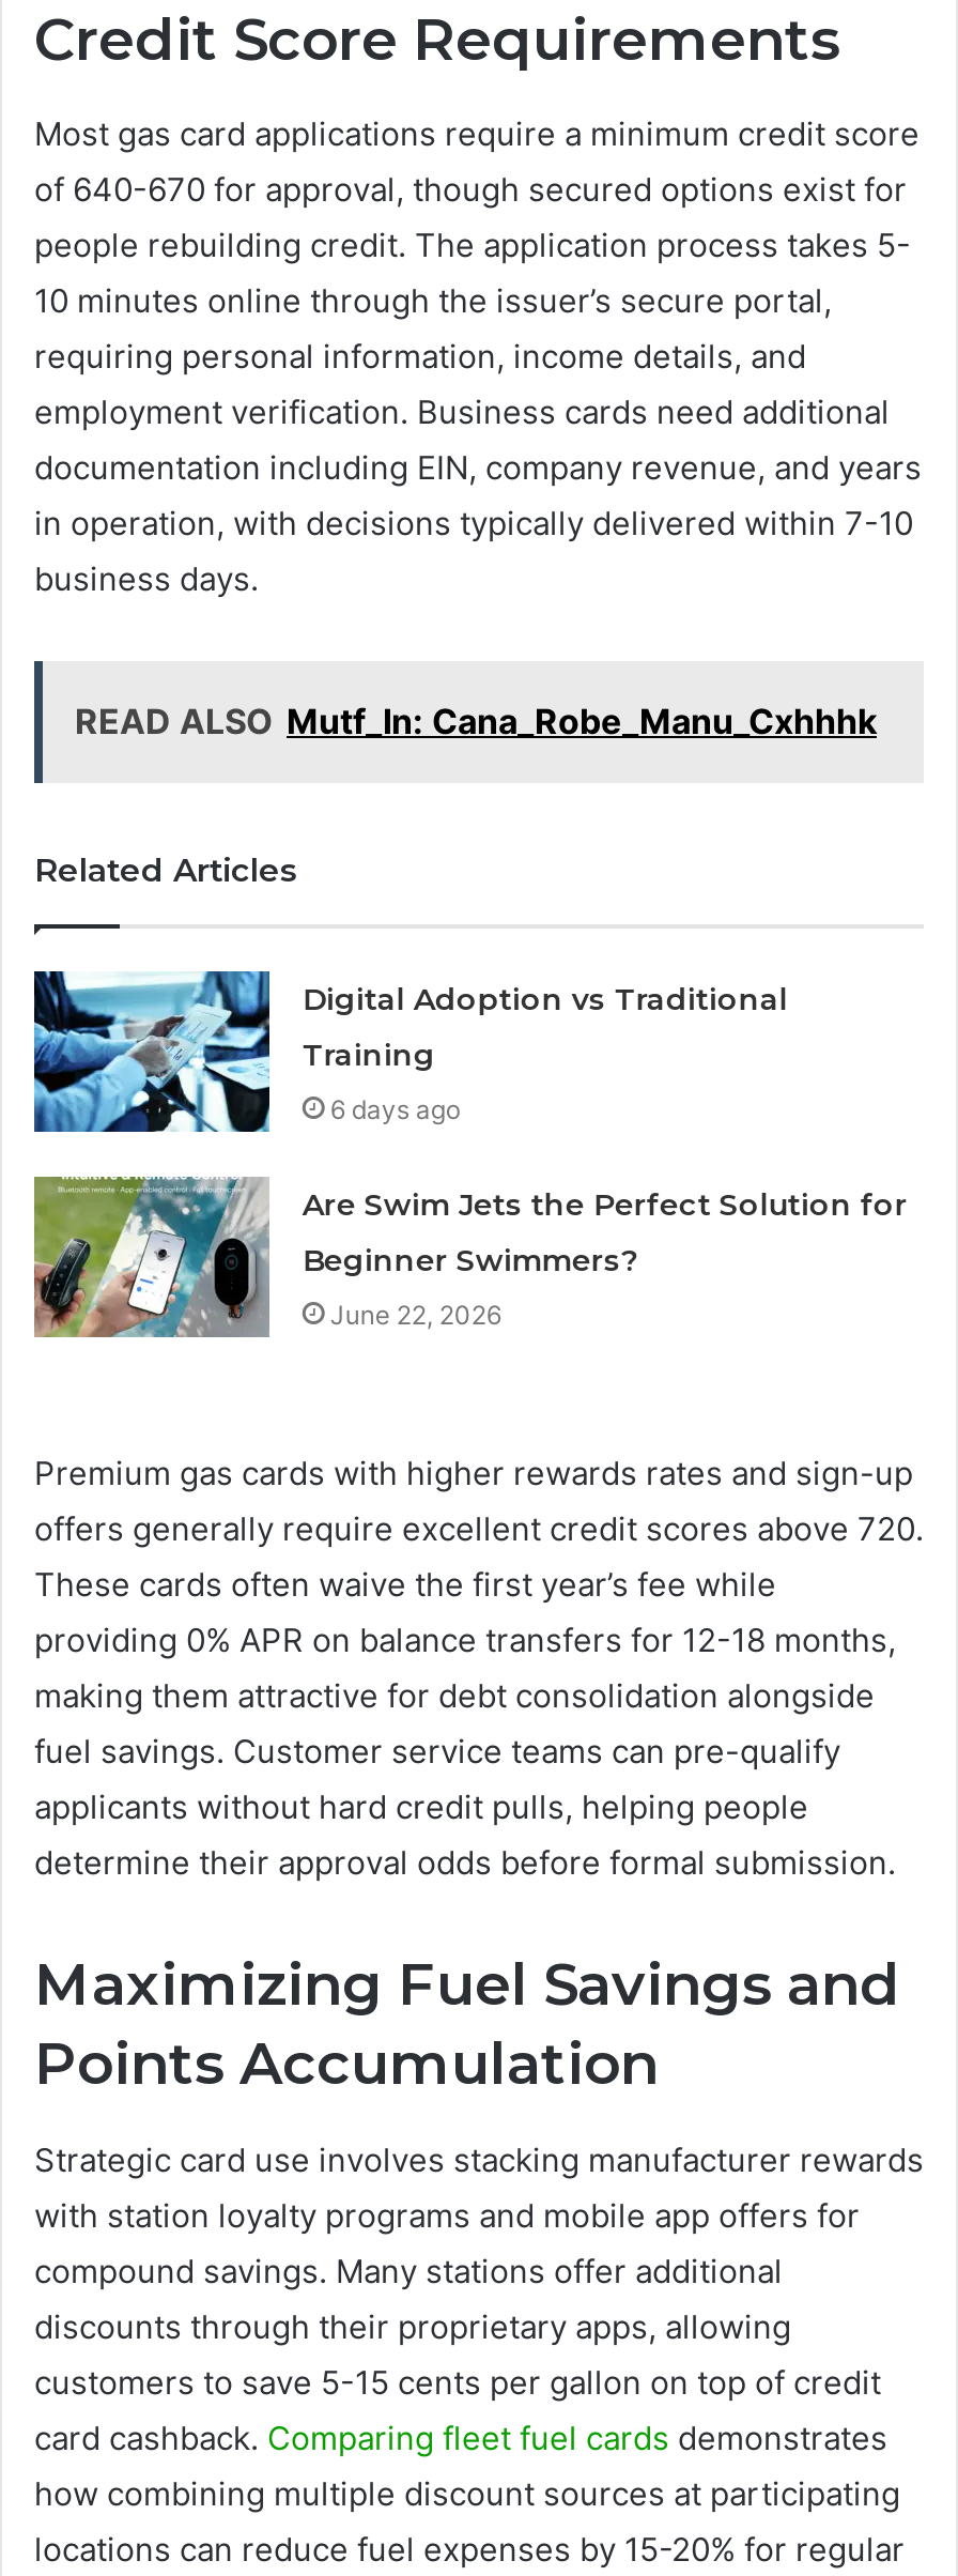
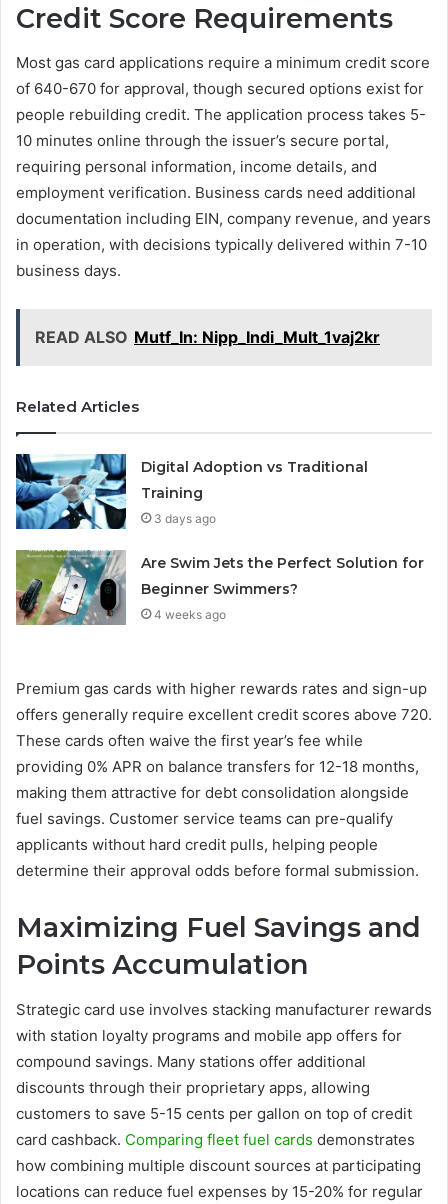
[75,700,877,743] READ ALSO Mutf_In: Cana_Robe_Manu_Cxhhhk -> [35,327,380,347] READ ALSO Mutf_In: Nipp_Indi_Mult_1vaj2kr
[330,1094,460,1126] 6 days ago -> [154,511,216,526] 3 days ago
[330,1299,501,1331] June 22, 2026 -> [154,607,226,622] 4 weeks ago

